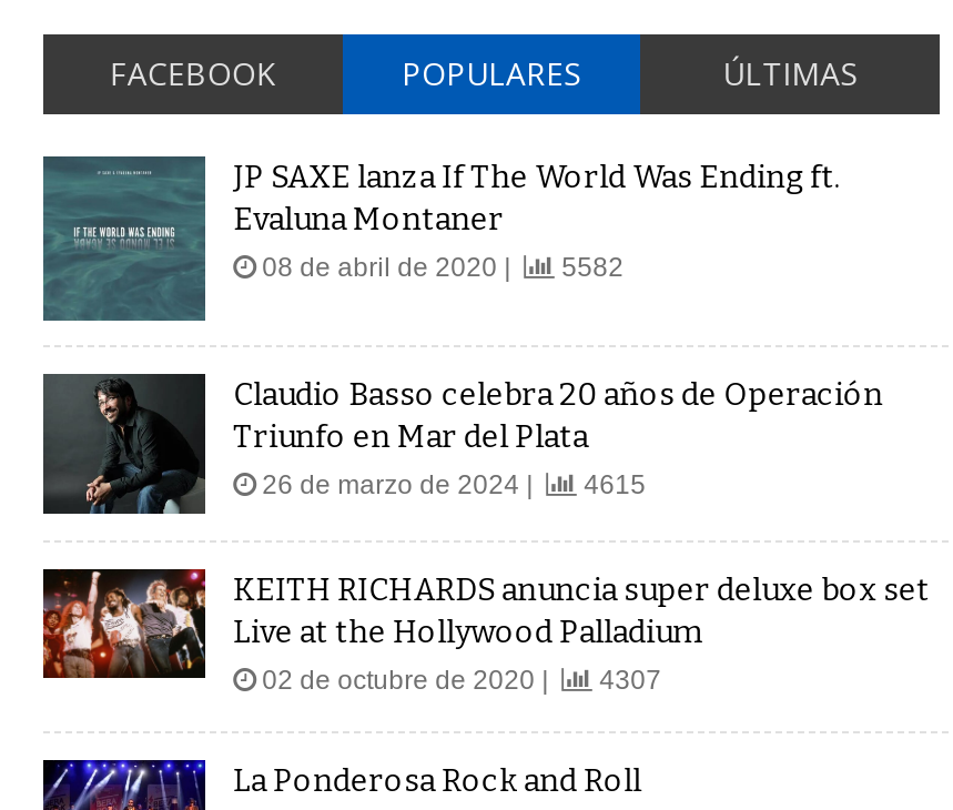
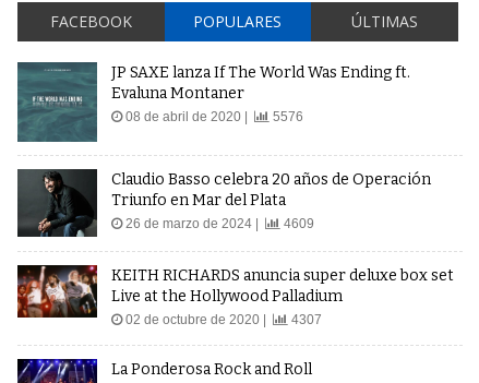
[555,252,624,283] 5582 -> [269,109,303,124] 5576
[577,470,646,501] 4615 -> [280,216,314,231] 4609

